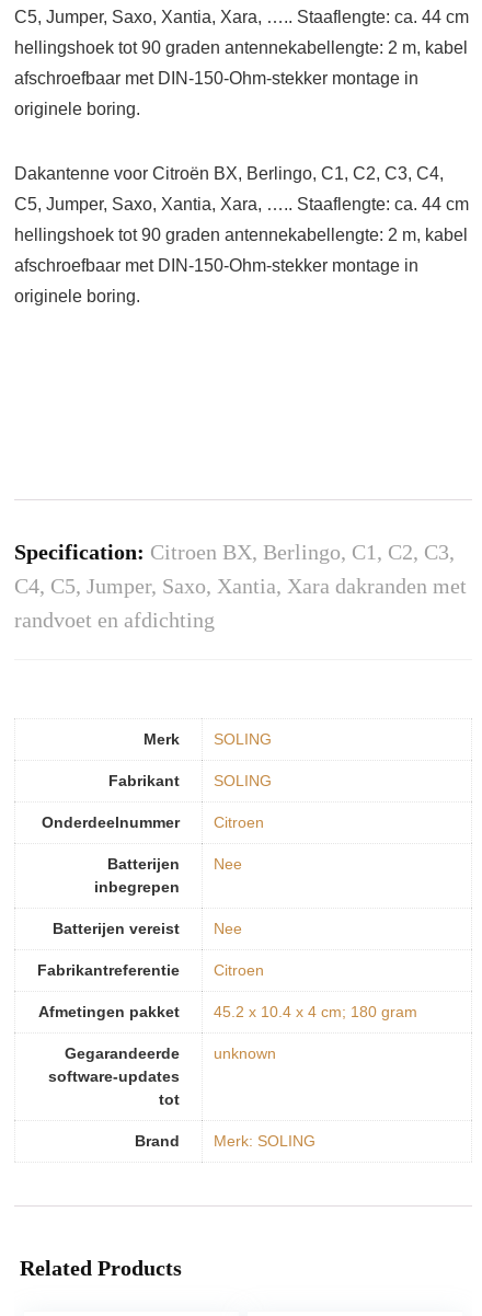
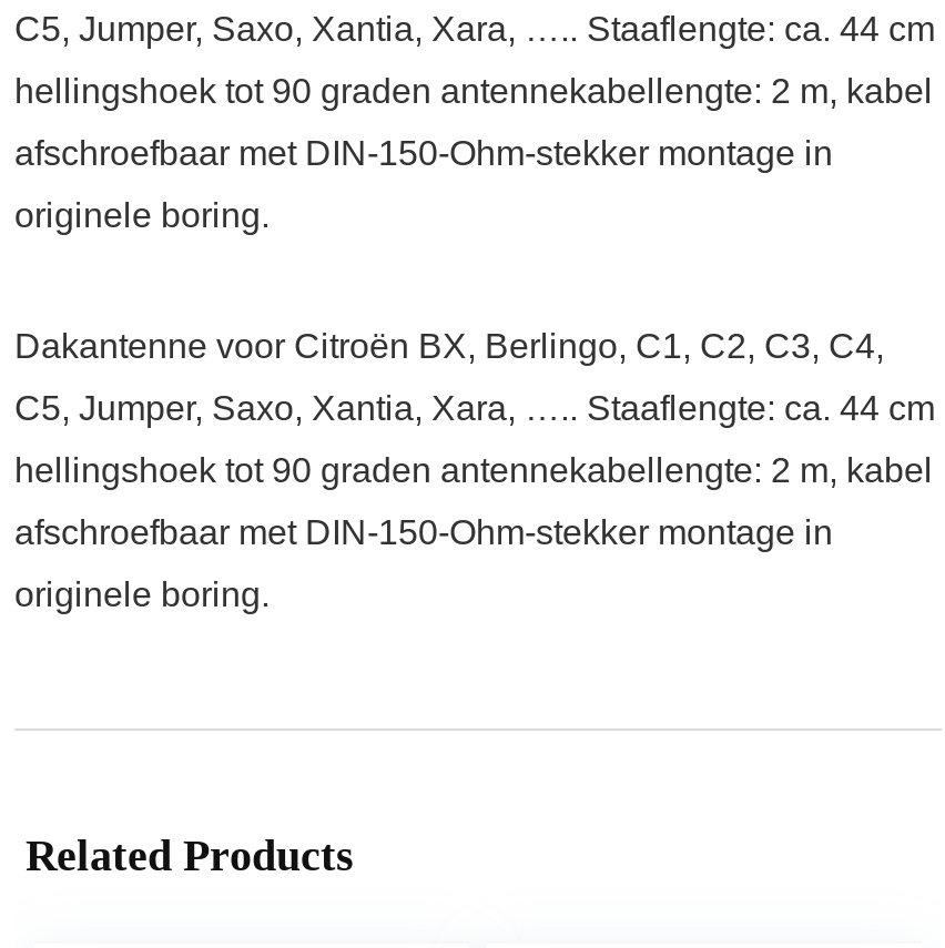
[14,540,467,632] Specification: Citroen BX, Berlingo, C1, C2, C3, | C4, C5, Jumper, Saxo, Xantia, Xara dakranden met | randvoet en afdichting -> none
[42,731,272,896] Merk | SOLING | Fabrikant | SOLING | Onderdeelnummer | Citroen | Batterijen | inbegrepen -> none
[214,855,242,873] Nee -> none
[37,920,417,1108] Batterijen vereist | Nee | Fabrikantreferentie | Citroen | Afmetingen pakket | 45.2 x 10.4 x 4 cm; 180 gram | Gegarandeerde | software-updates | tot -> none
[214,1045,276,1062] unknown -> none
[135,1132,315,1150] Brand | Merk: SOLING -> none

